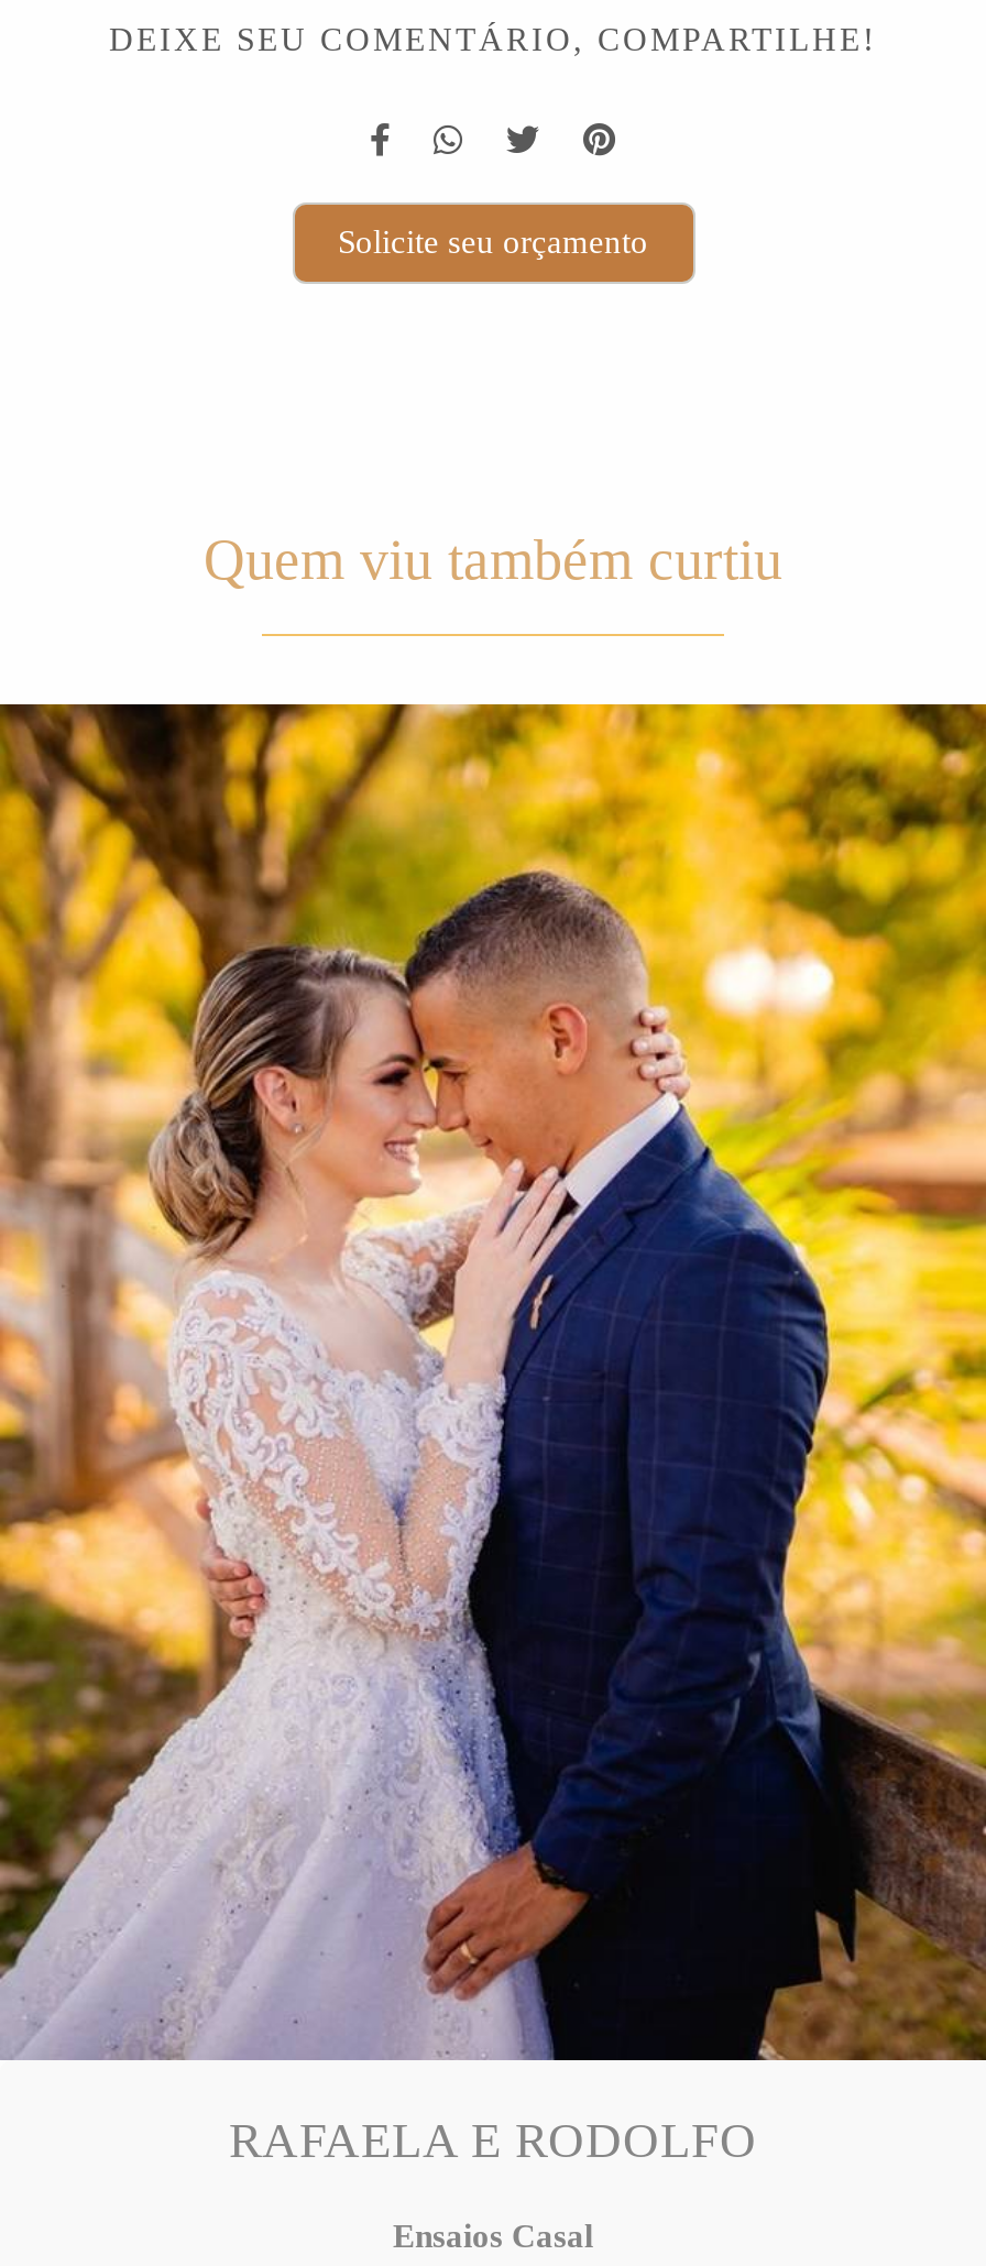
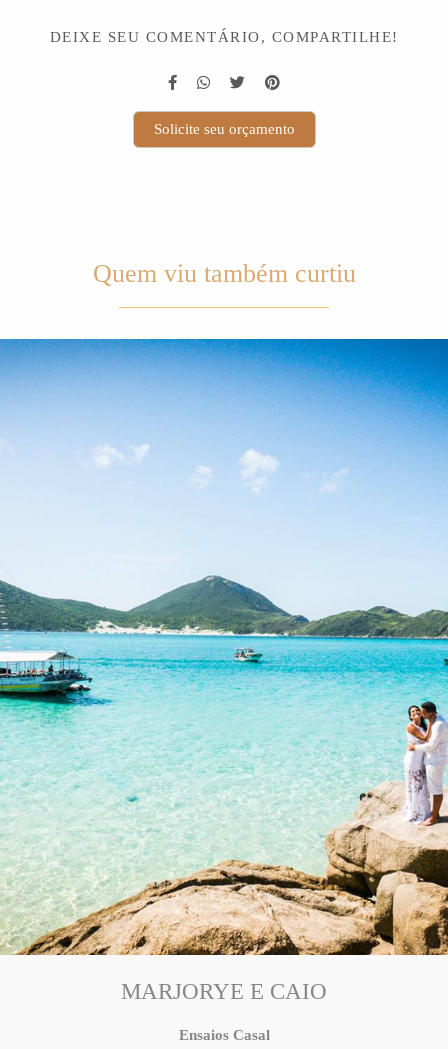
[7,702,979,2168] [image] | RAFAELA E RODOLFO -> [3,338,445,1004] [image] | MARJORYE E CAIO

